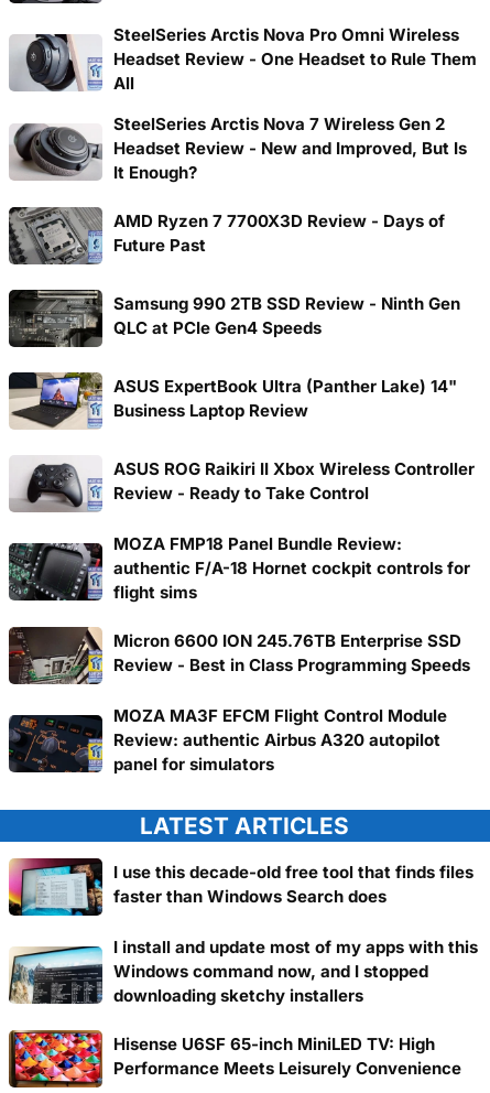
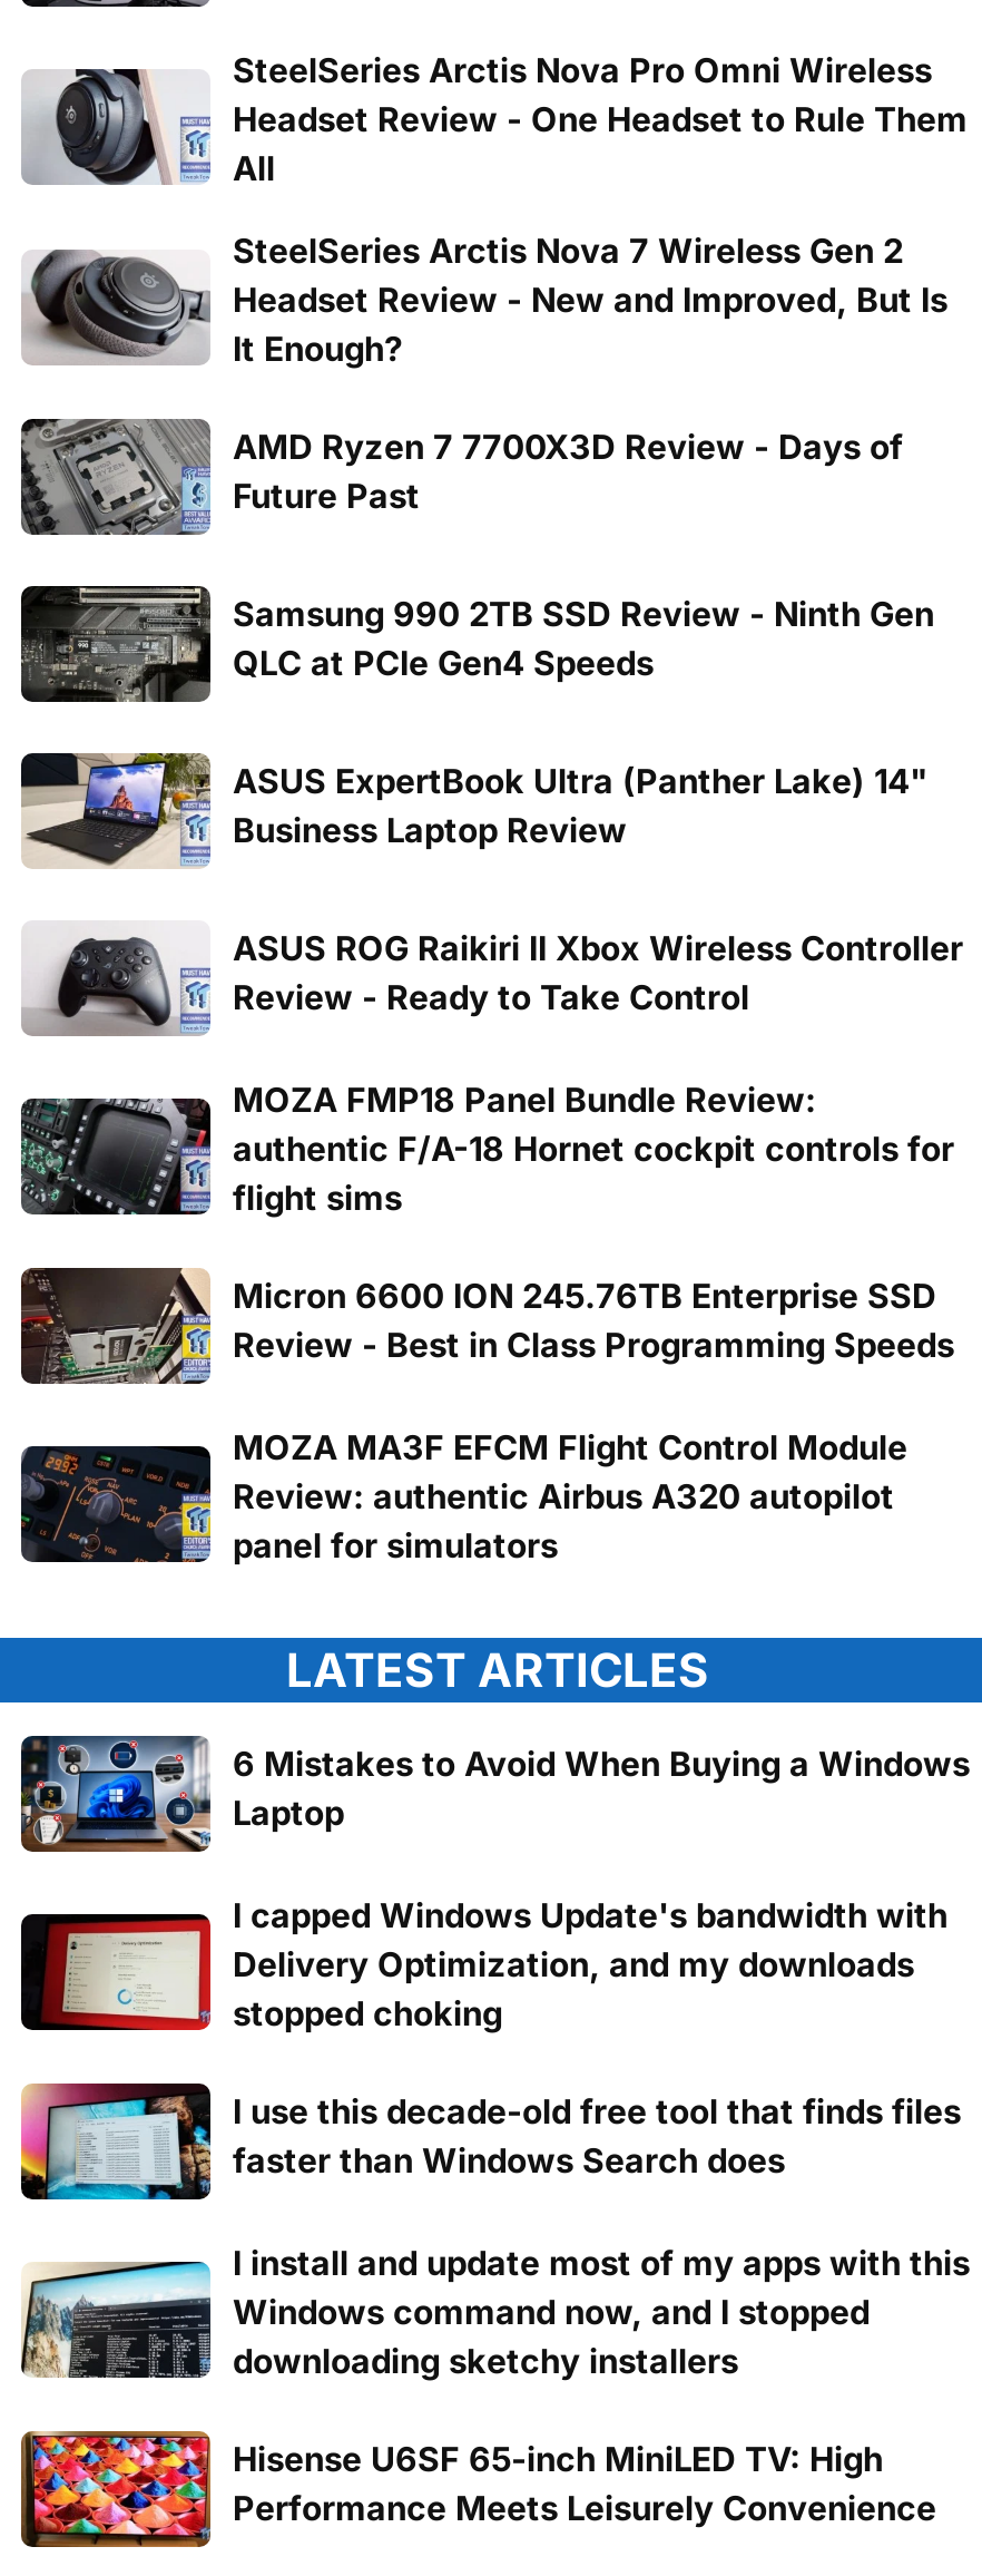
none -> [19,1736,970,2035] [image] | 6 Mistakes to Avoid When Buying a Windows | Laptop | I capped Windows Update's bandwidth with | Delivery Optimization, and my downloads | stopped choking
none -> [19,1914,202,2032] [image]

